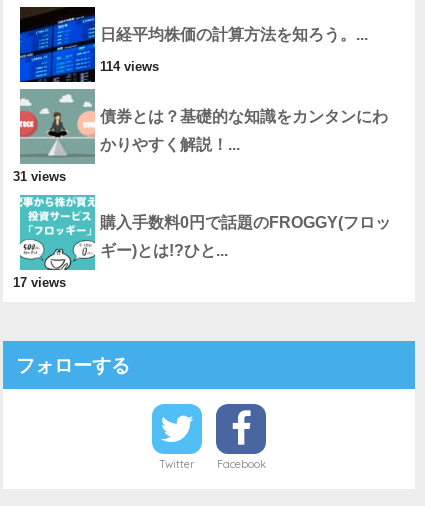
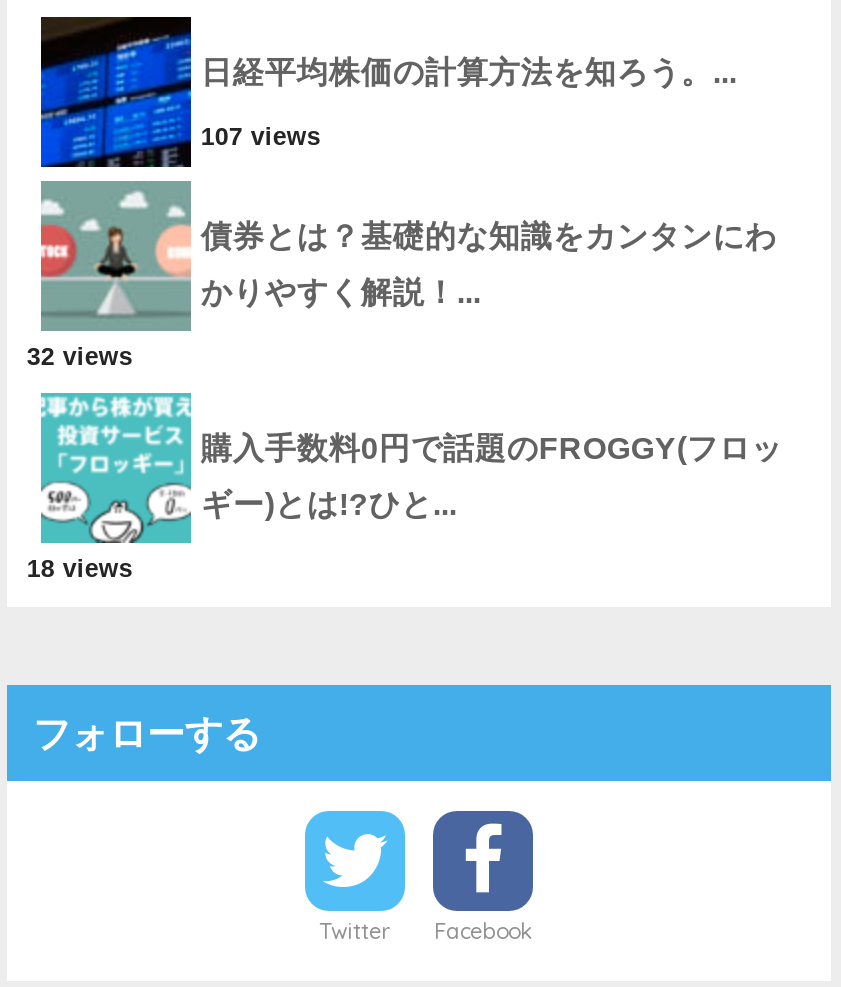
[100,60,159,74] 114 views -> [201,123,321,151] 107 views
[13,170,66,184] 31 views -> [27,343,133,371] 32 views
[13,276,66,290] 17 views -> [27,555,133,583] 18 views

